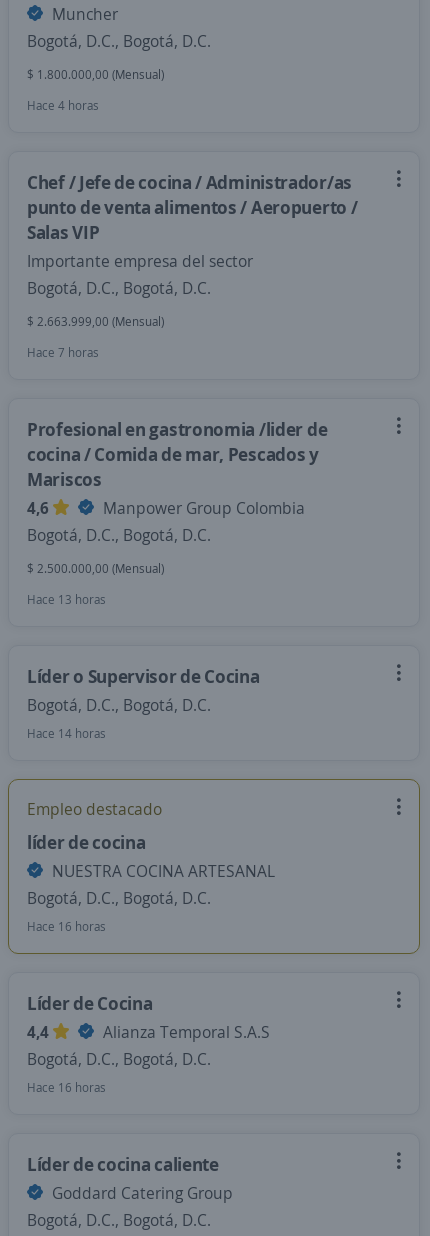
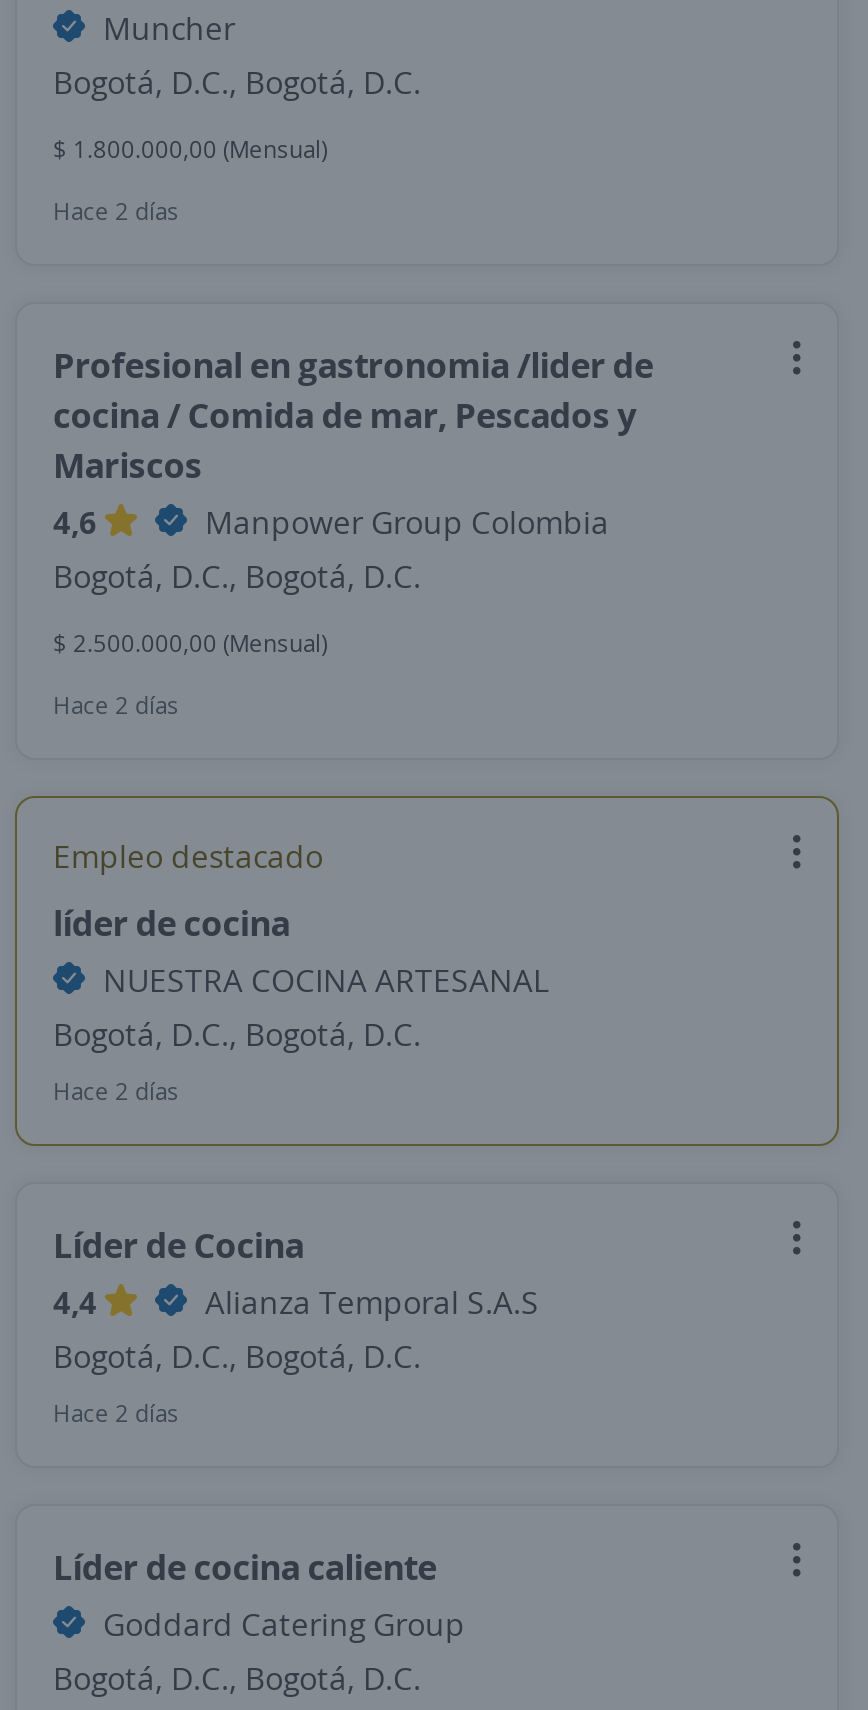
[27,97,357,361] Hace 4 horas | Chef / Jefe de cocina / Administrador/as | punto de venta alimentos / Aeropuerto / | Salas VIP | Importante empresa del sector | Bogotá, D.C., Bogotá, D.C. | $ 2.663.999,00 (Mensual) | Hace 7 horas -> [53,194,179,228] Hace 2 días
[27,591,260,742] Hace 13 horas | Líder o Supervisor de Cocina | Bogotá, D.C., Bogotá, D.C. | Hace 14 horas -> [53,688,179,722] Hace 2 días
[27,918,106,935] Hace 16 horas -> [53,1074,179,1108] Hace 2 días
[27,1079,106,1096] Hace 16 horas -> [53,1396,179,1430] Hace 2 días

